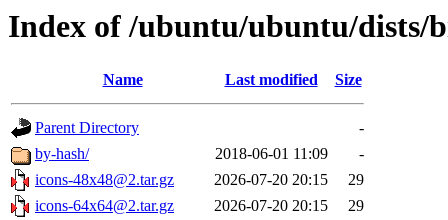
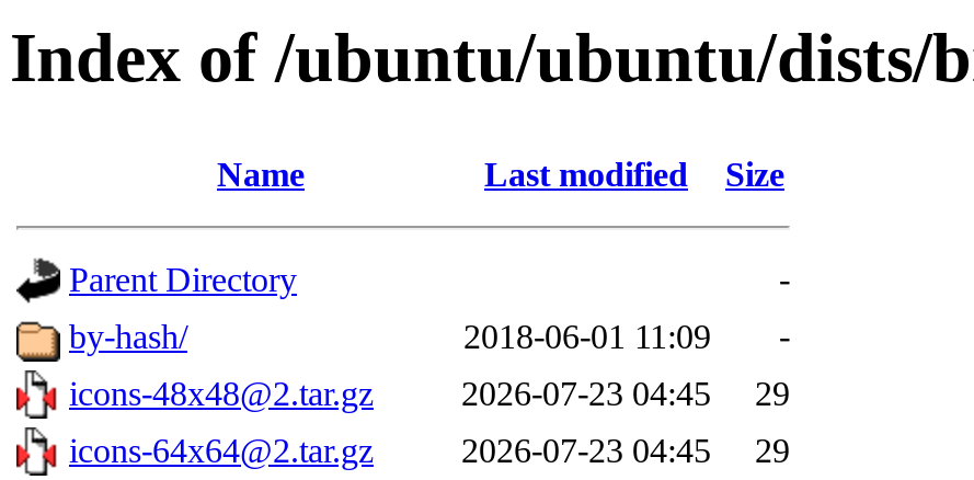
[214,171,364,188] 2026-07-20 20:15 29 -> [461,376,790,413] 2026-07-23 04:45 29
[214,197,364,214] 2026-07-20 20:15 29 -> [461,433,790,470] 2026-07-23 04:45 29

